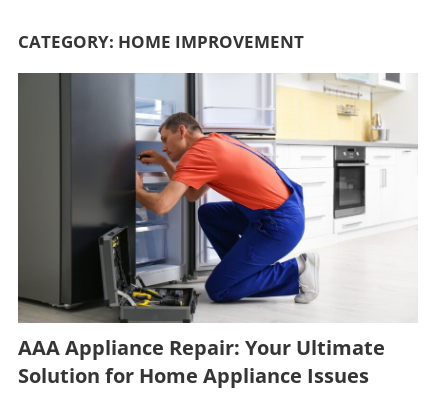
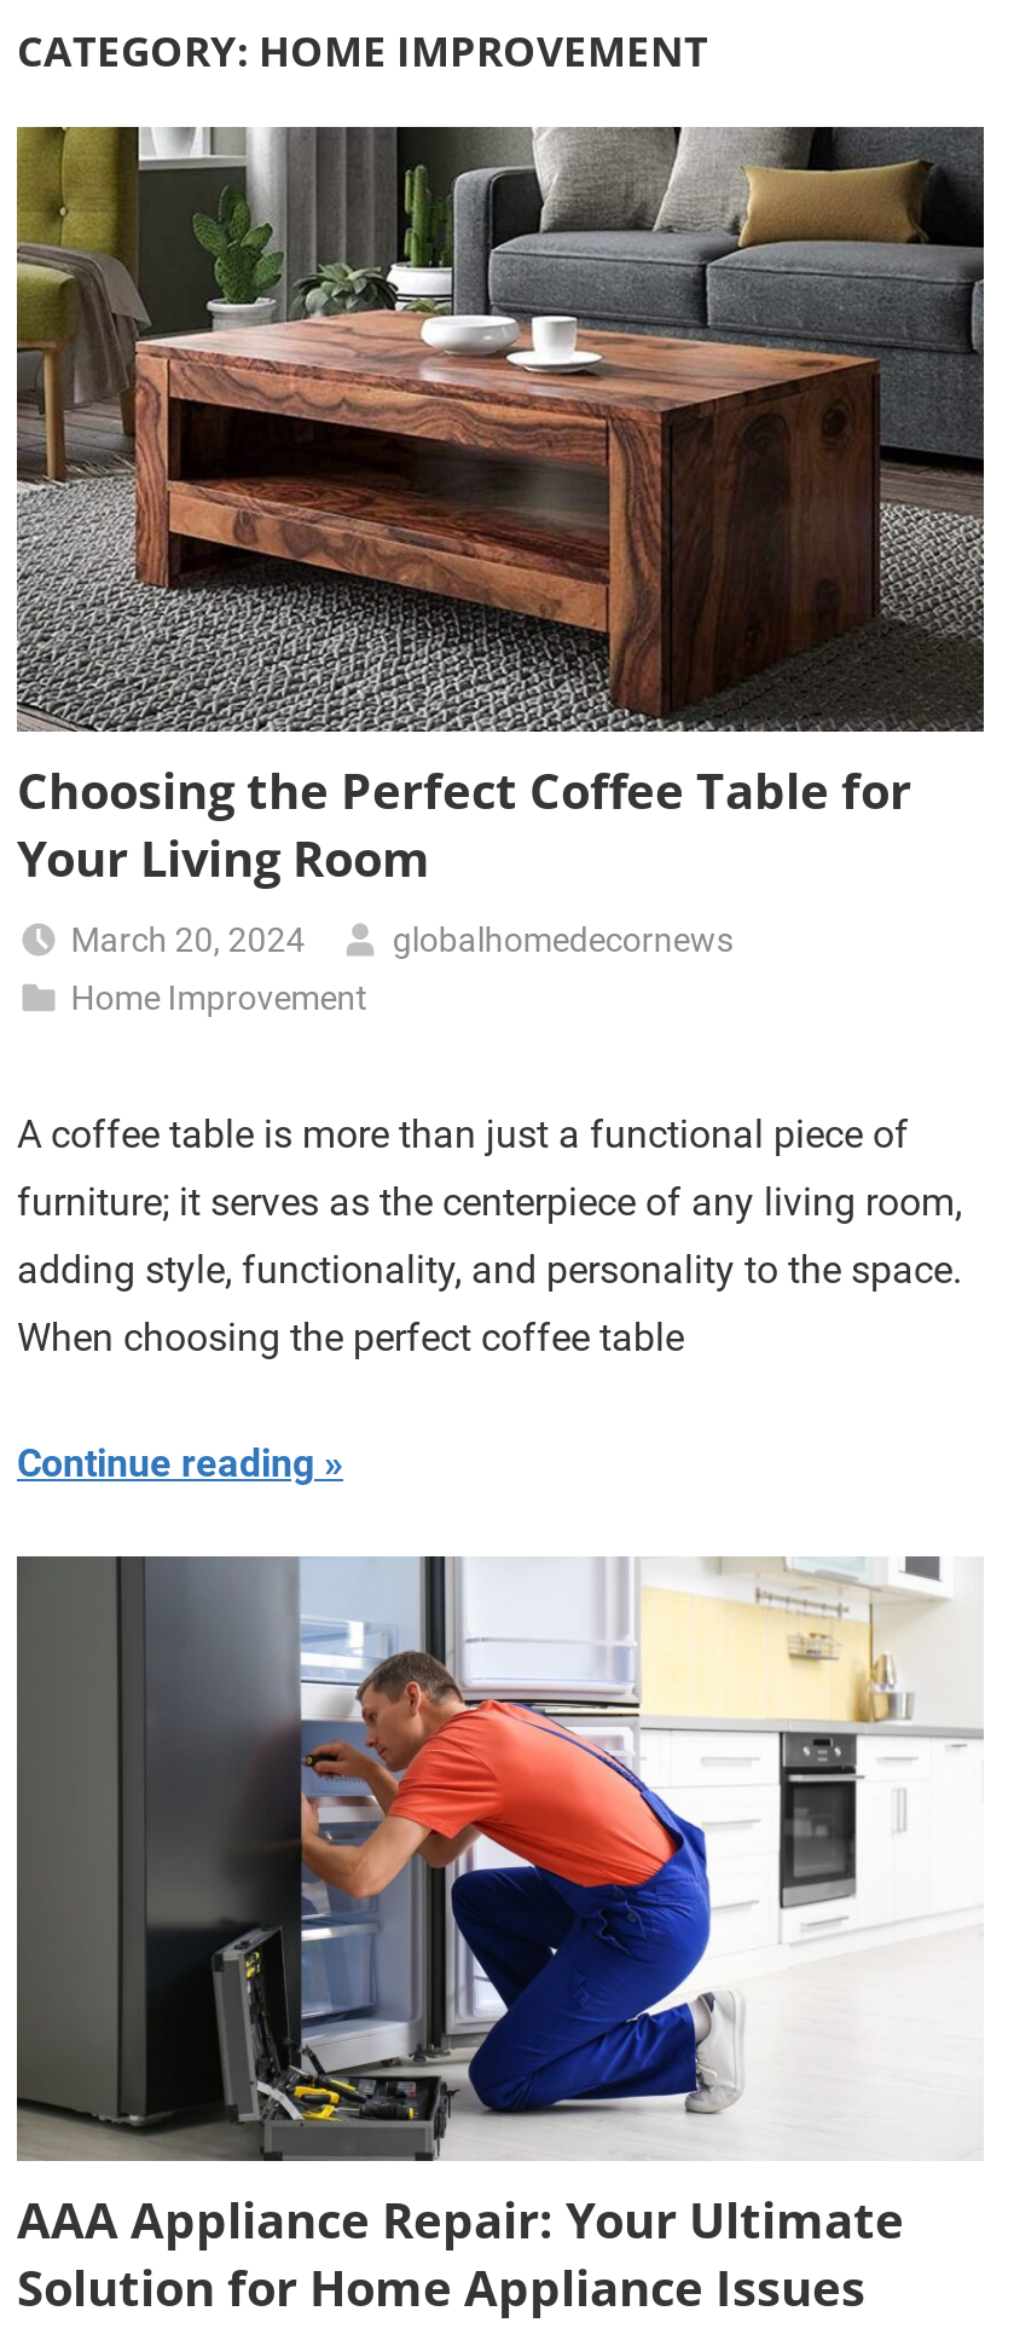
none -> [17,125,986,1486] [image] | Choosing the Perfect Coffee Table for | Your Living Room | March 20, 2024 | globalhomedecornews | Home Improvement | A coffee table is more than just a functional piece of | furniture; it serves as the centerpiece of any living room, | adding style, functionality, and personality to the space. | When choosing the perfect coffee table | Continue reading

